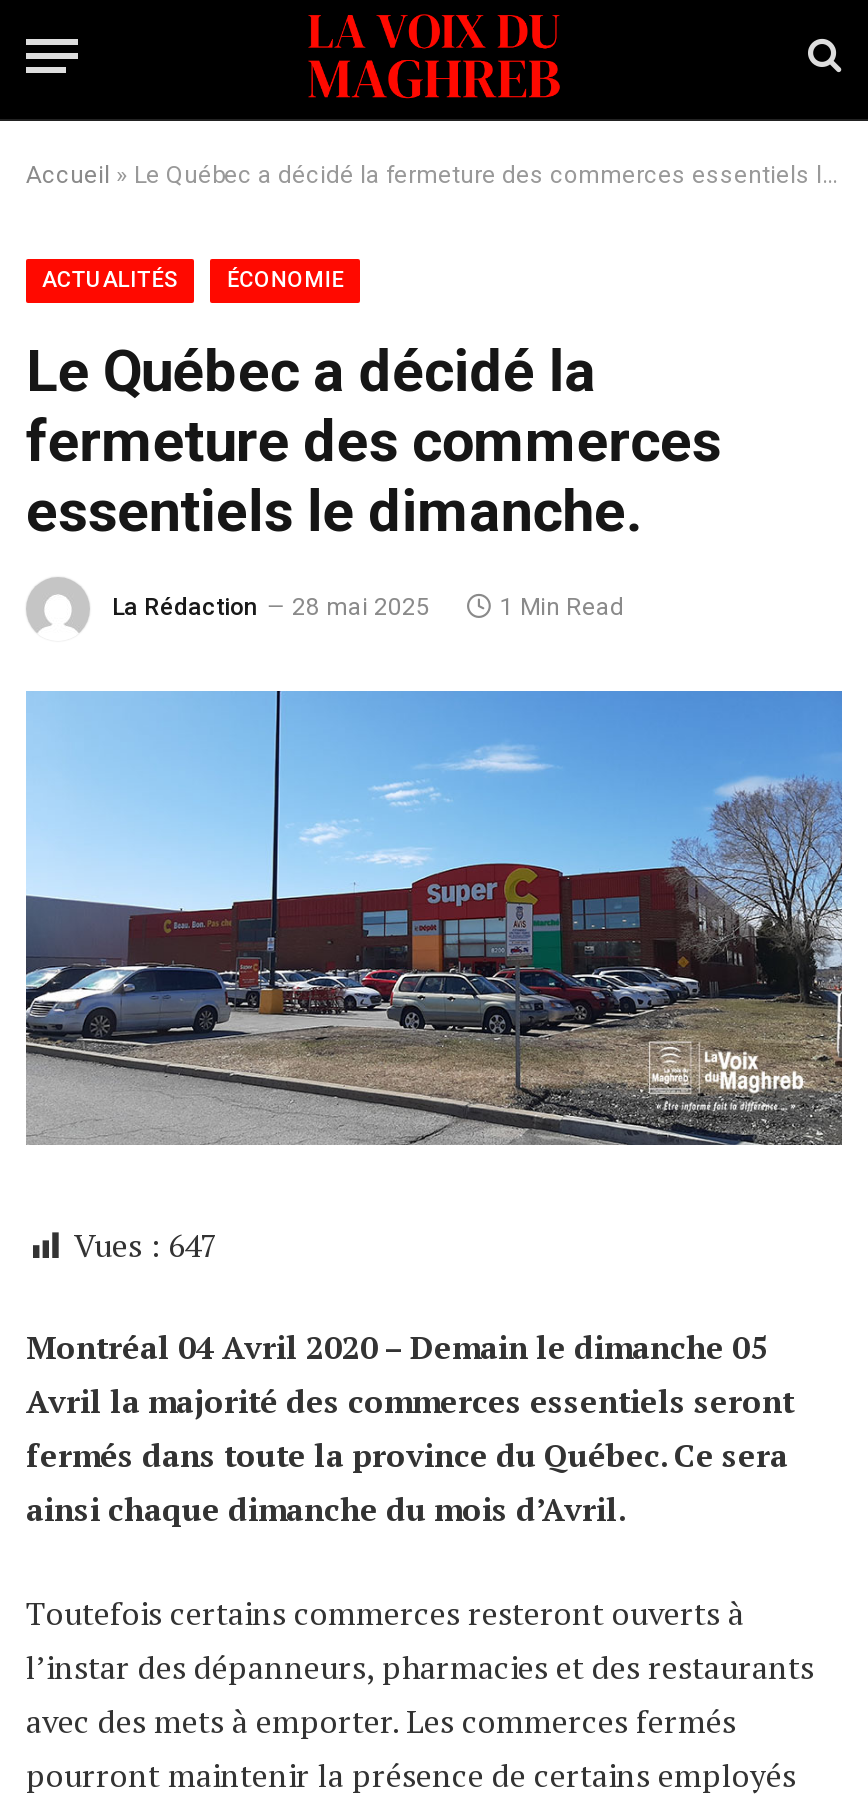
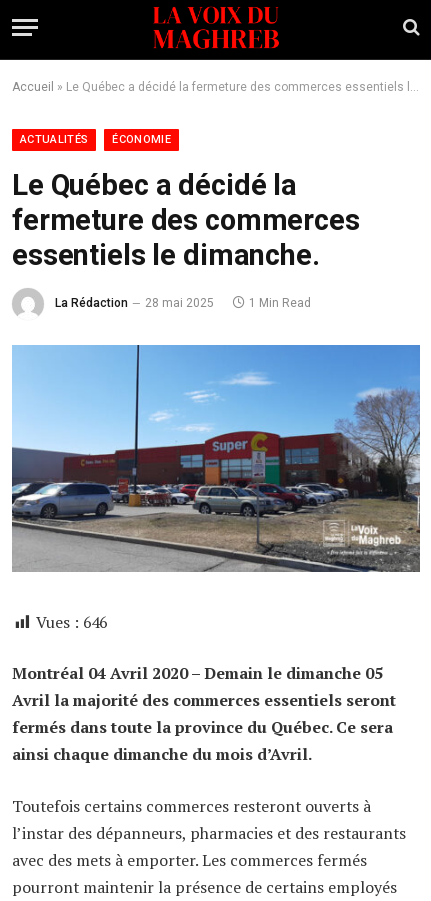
[74,1222,216,1266] Vues : 647 -> [36,611,107,633] Vues : 646

